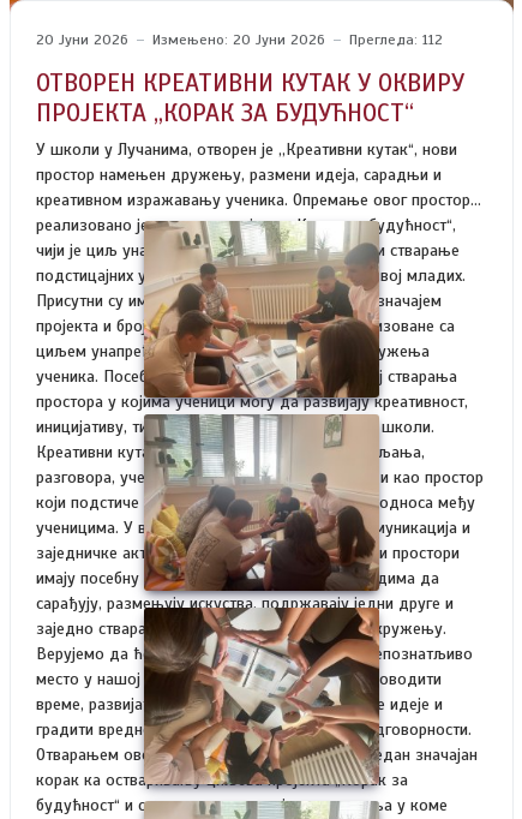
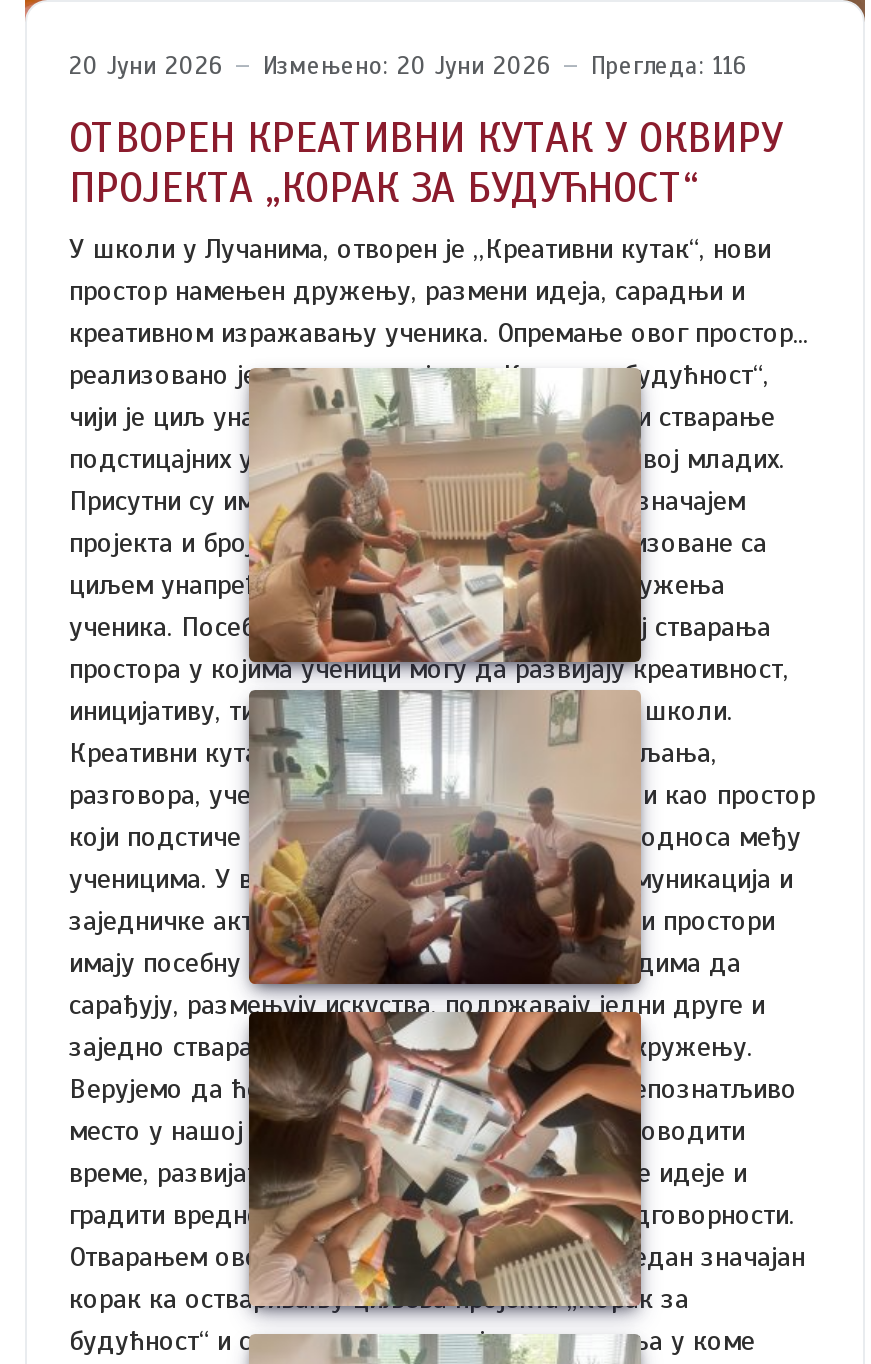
[36,30,443,49] 20 Јуни 2026 Измењено: 20 Јуни 2026 Прегледа: 112 -> [69,50,747,82] 20 Јуни 2026 Измењено: 20 Јуни 2026 Прегледа: 116

